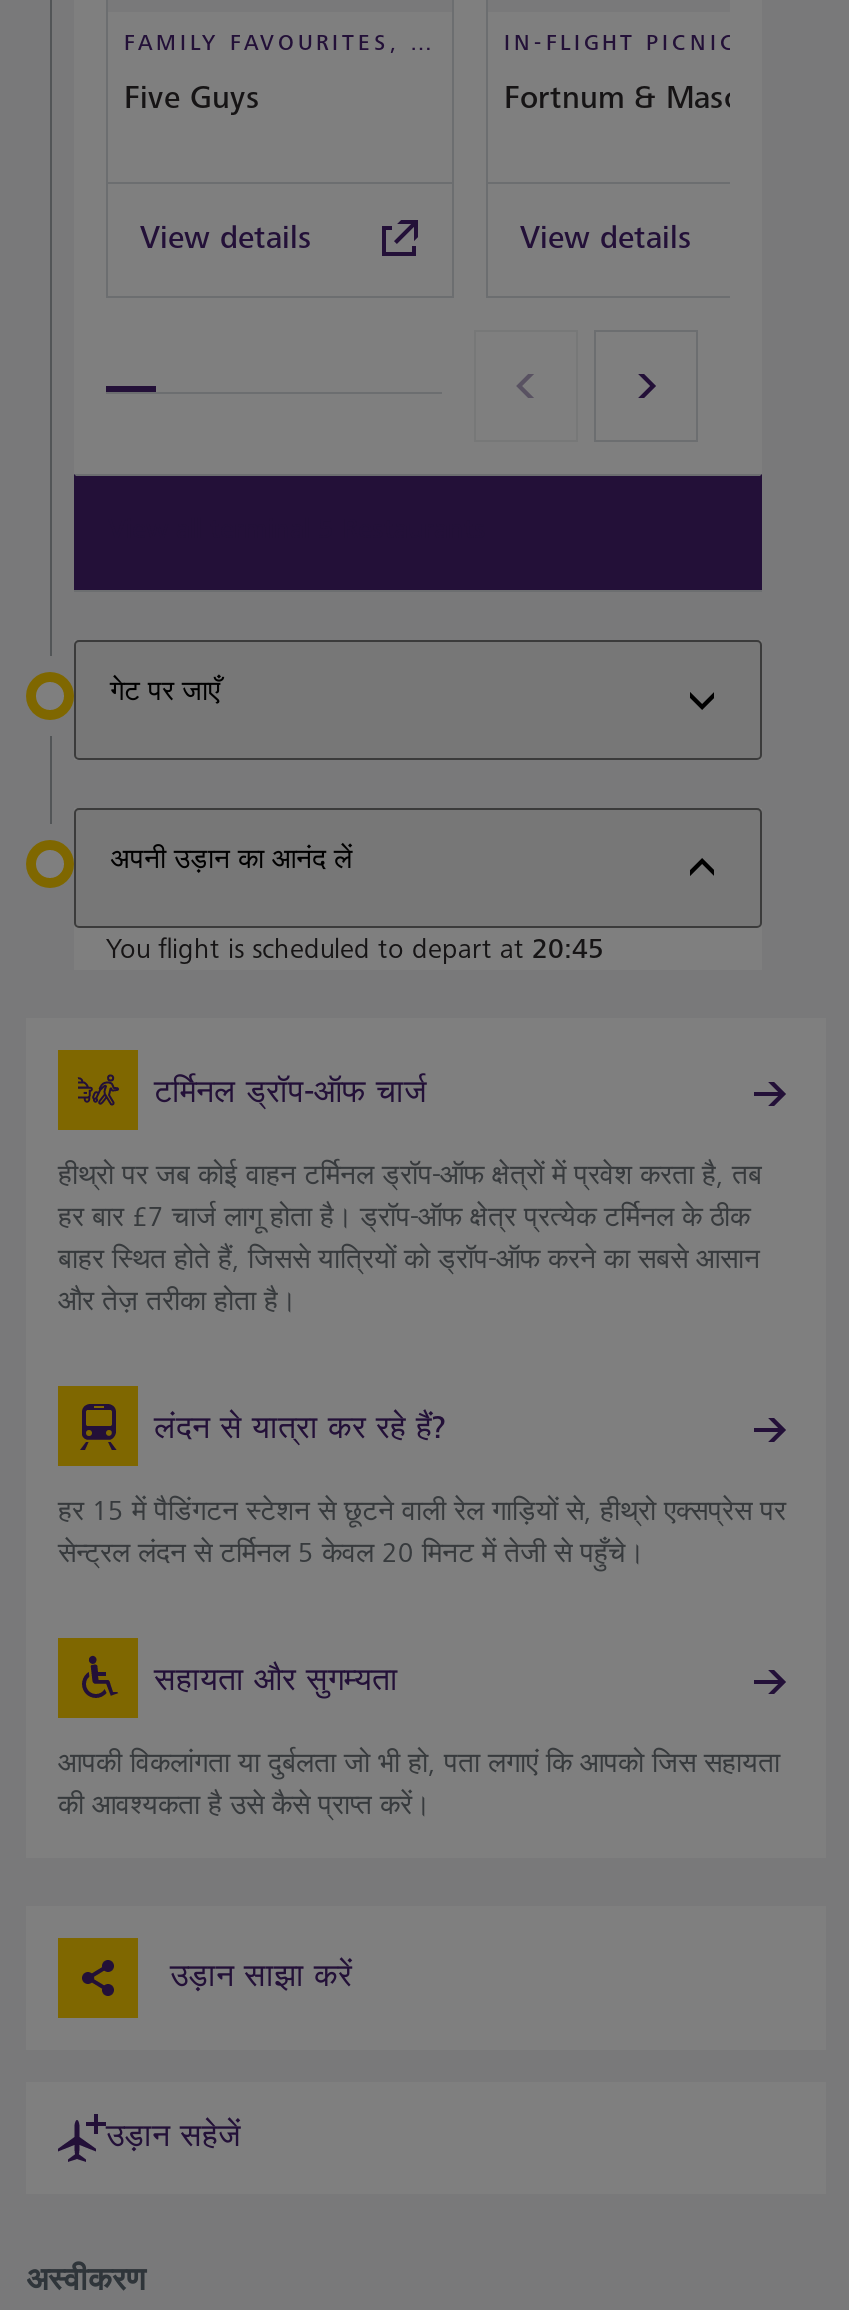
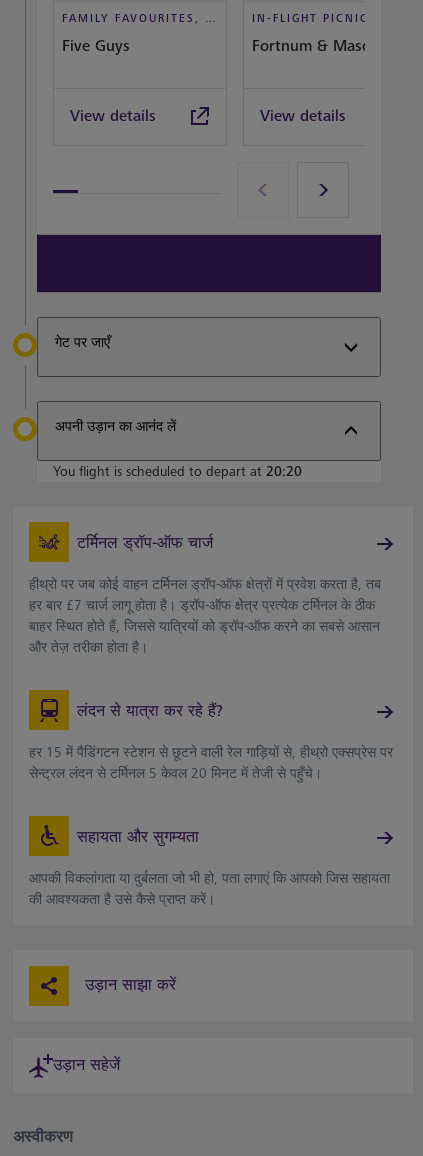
[106,932,604,966] You flight is scheduled to depart at 20:45 -> [53,463,302,480] You flight is scheduled to depart at 20:20

